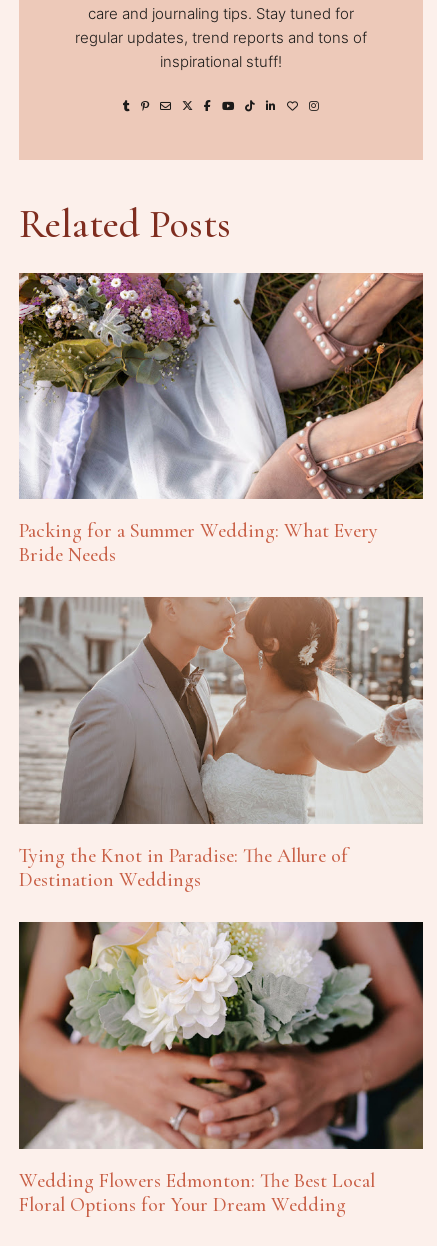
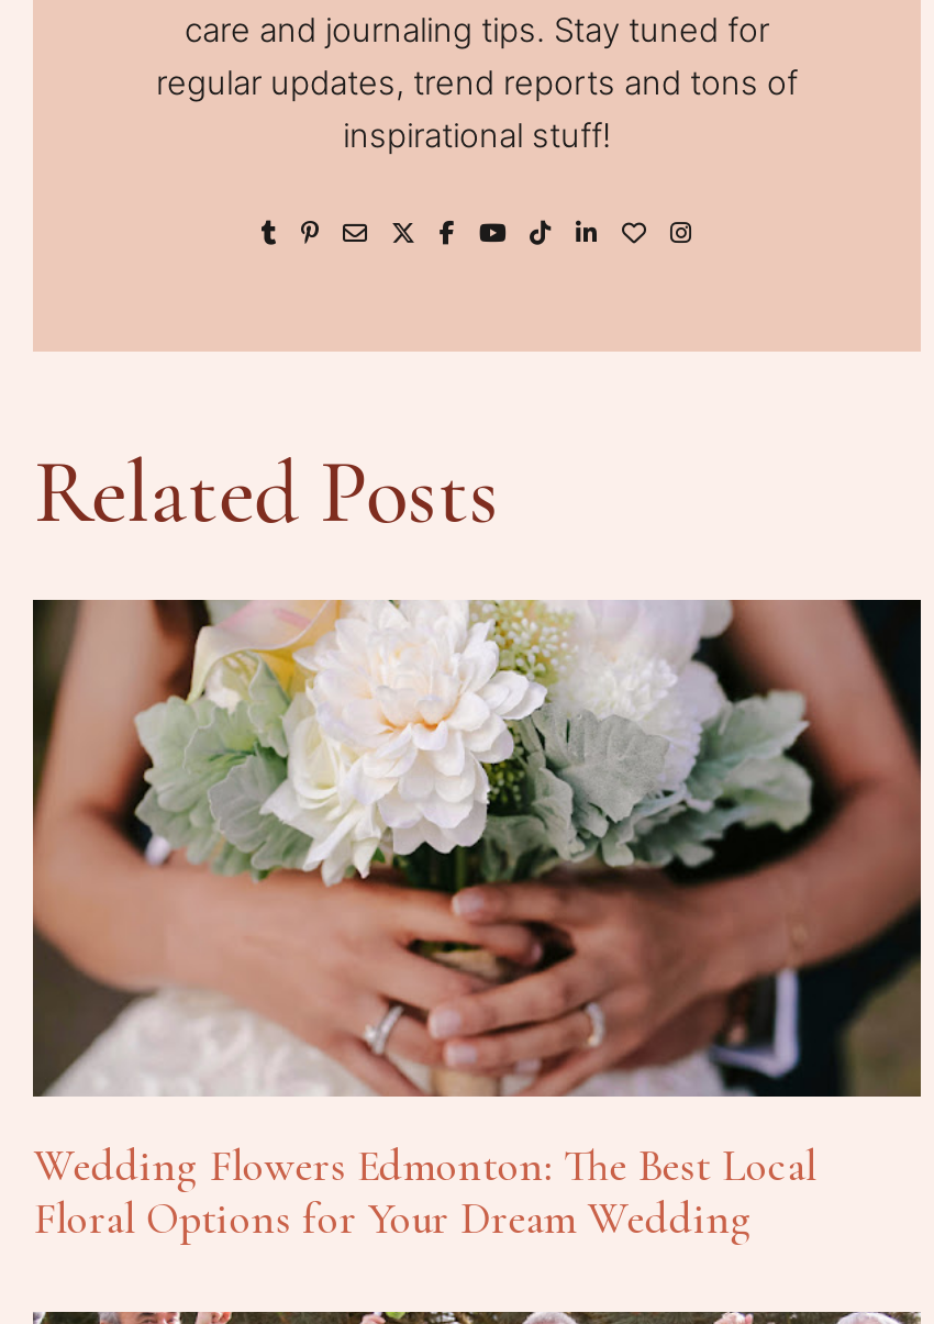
[19,272,424,567] [image] | Packing for a Summer Wedding: What Every | Bride Needs -> none
[19,597,422,892] [image] | Tying the Knot in Paradise: The Allure of | Destination Weddings -> none

